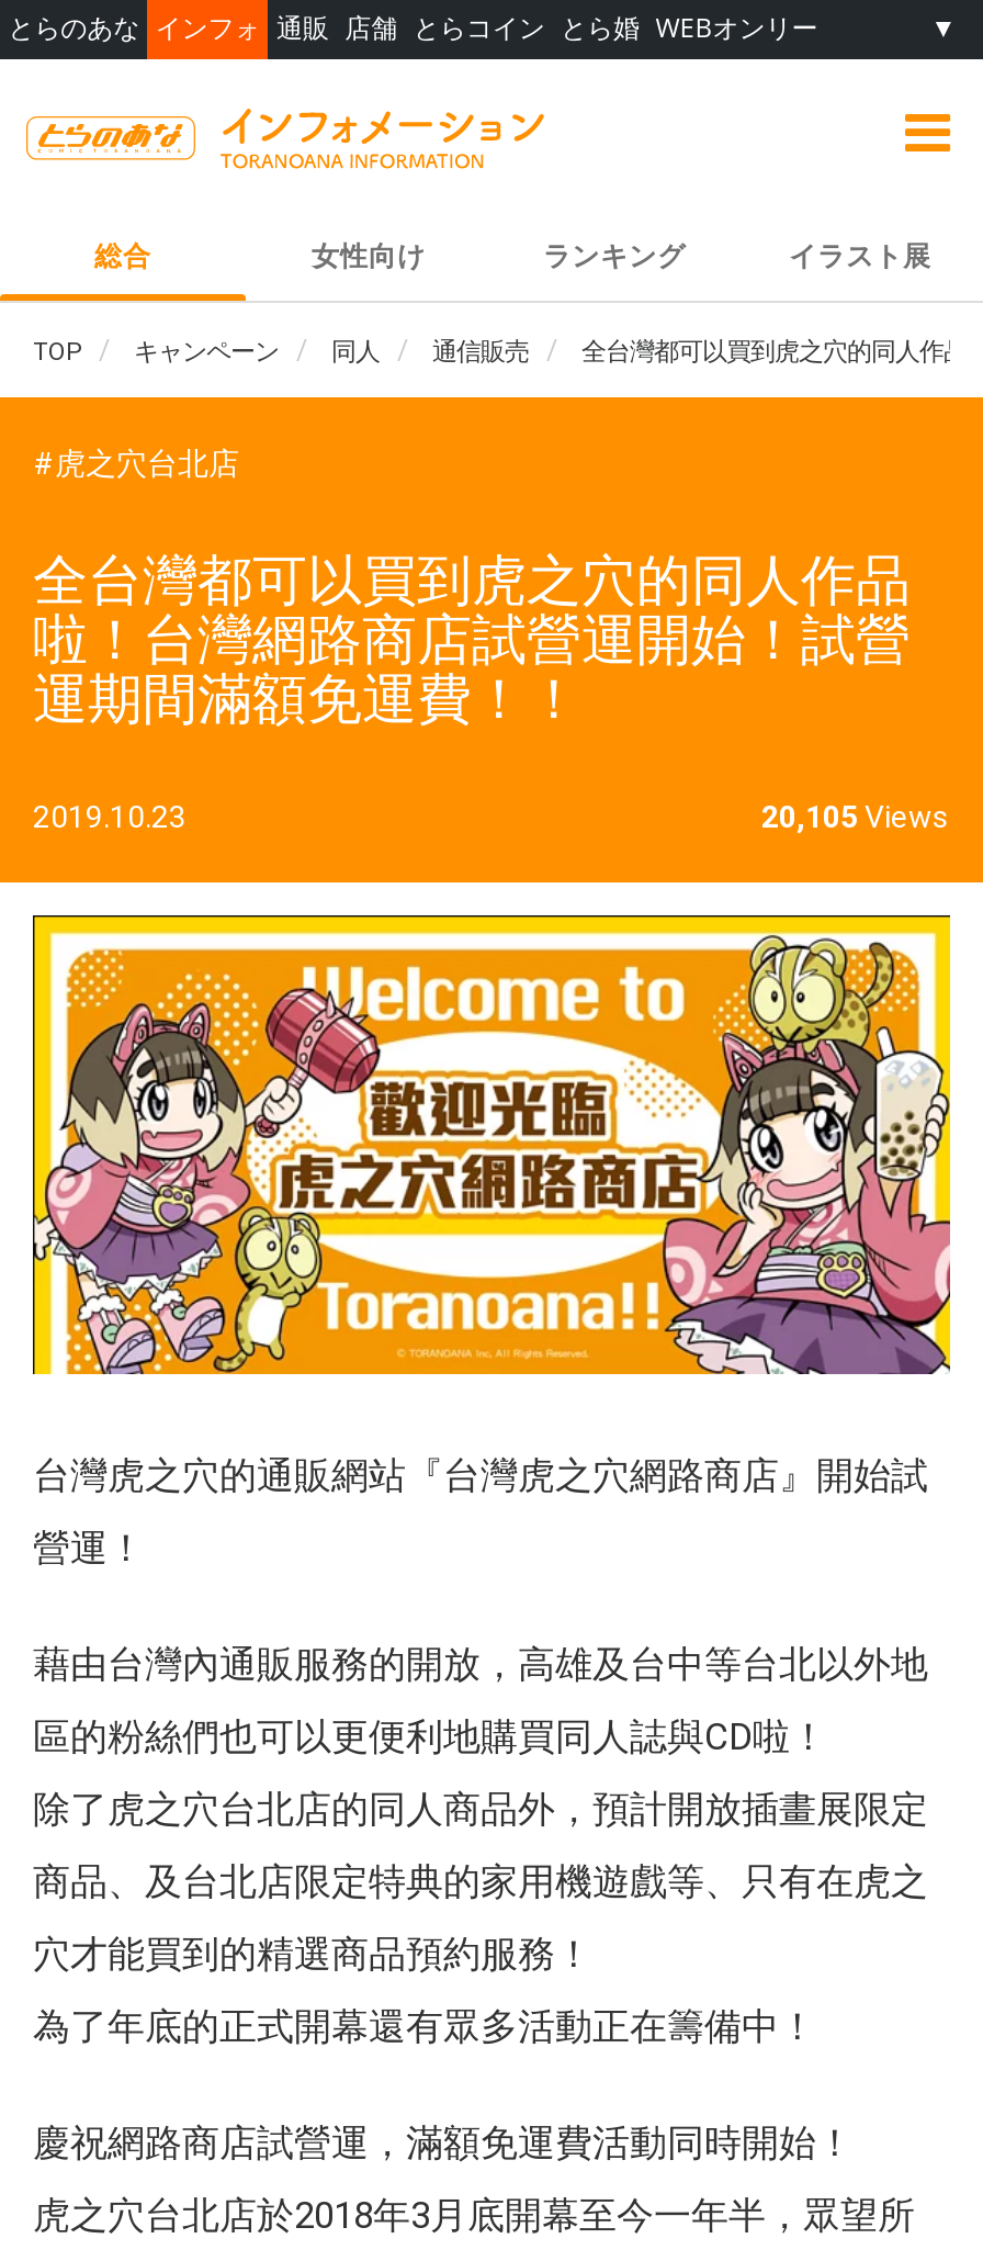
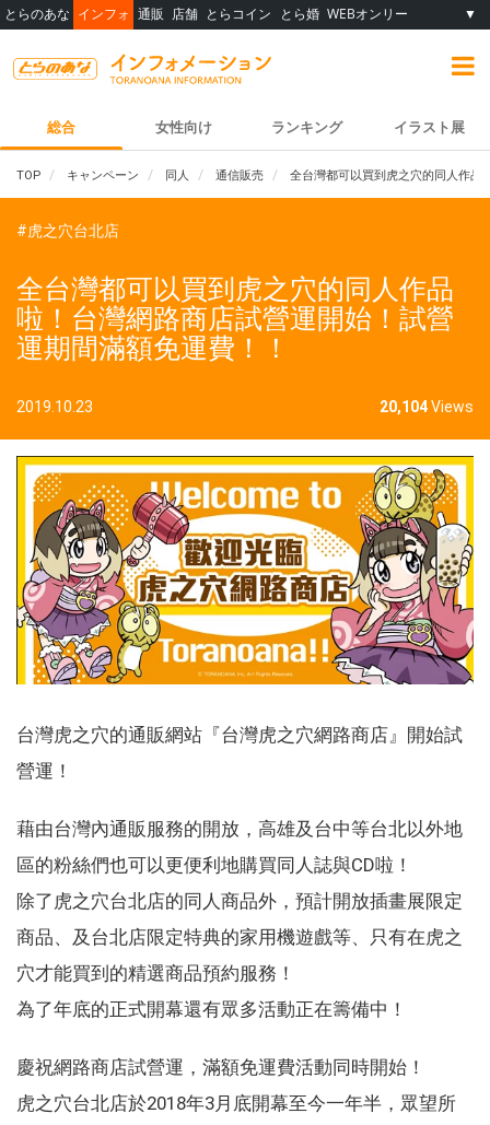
[761,799,950,834] 20,105 Views -> [380,398,474,415] 20,104 Views

